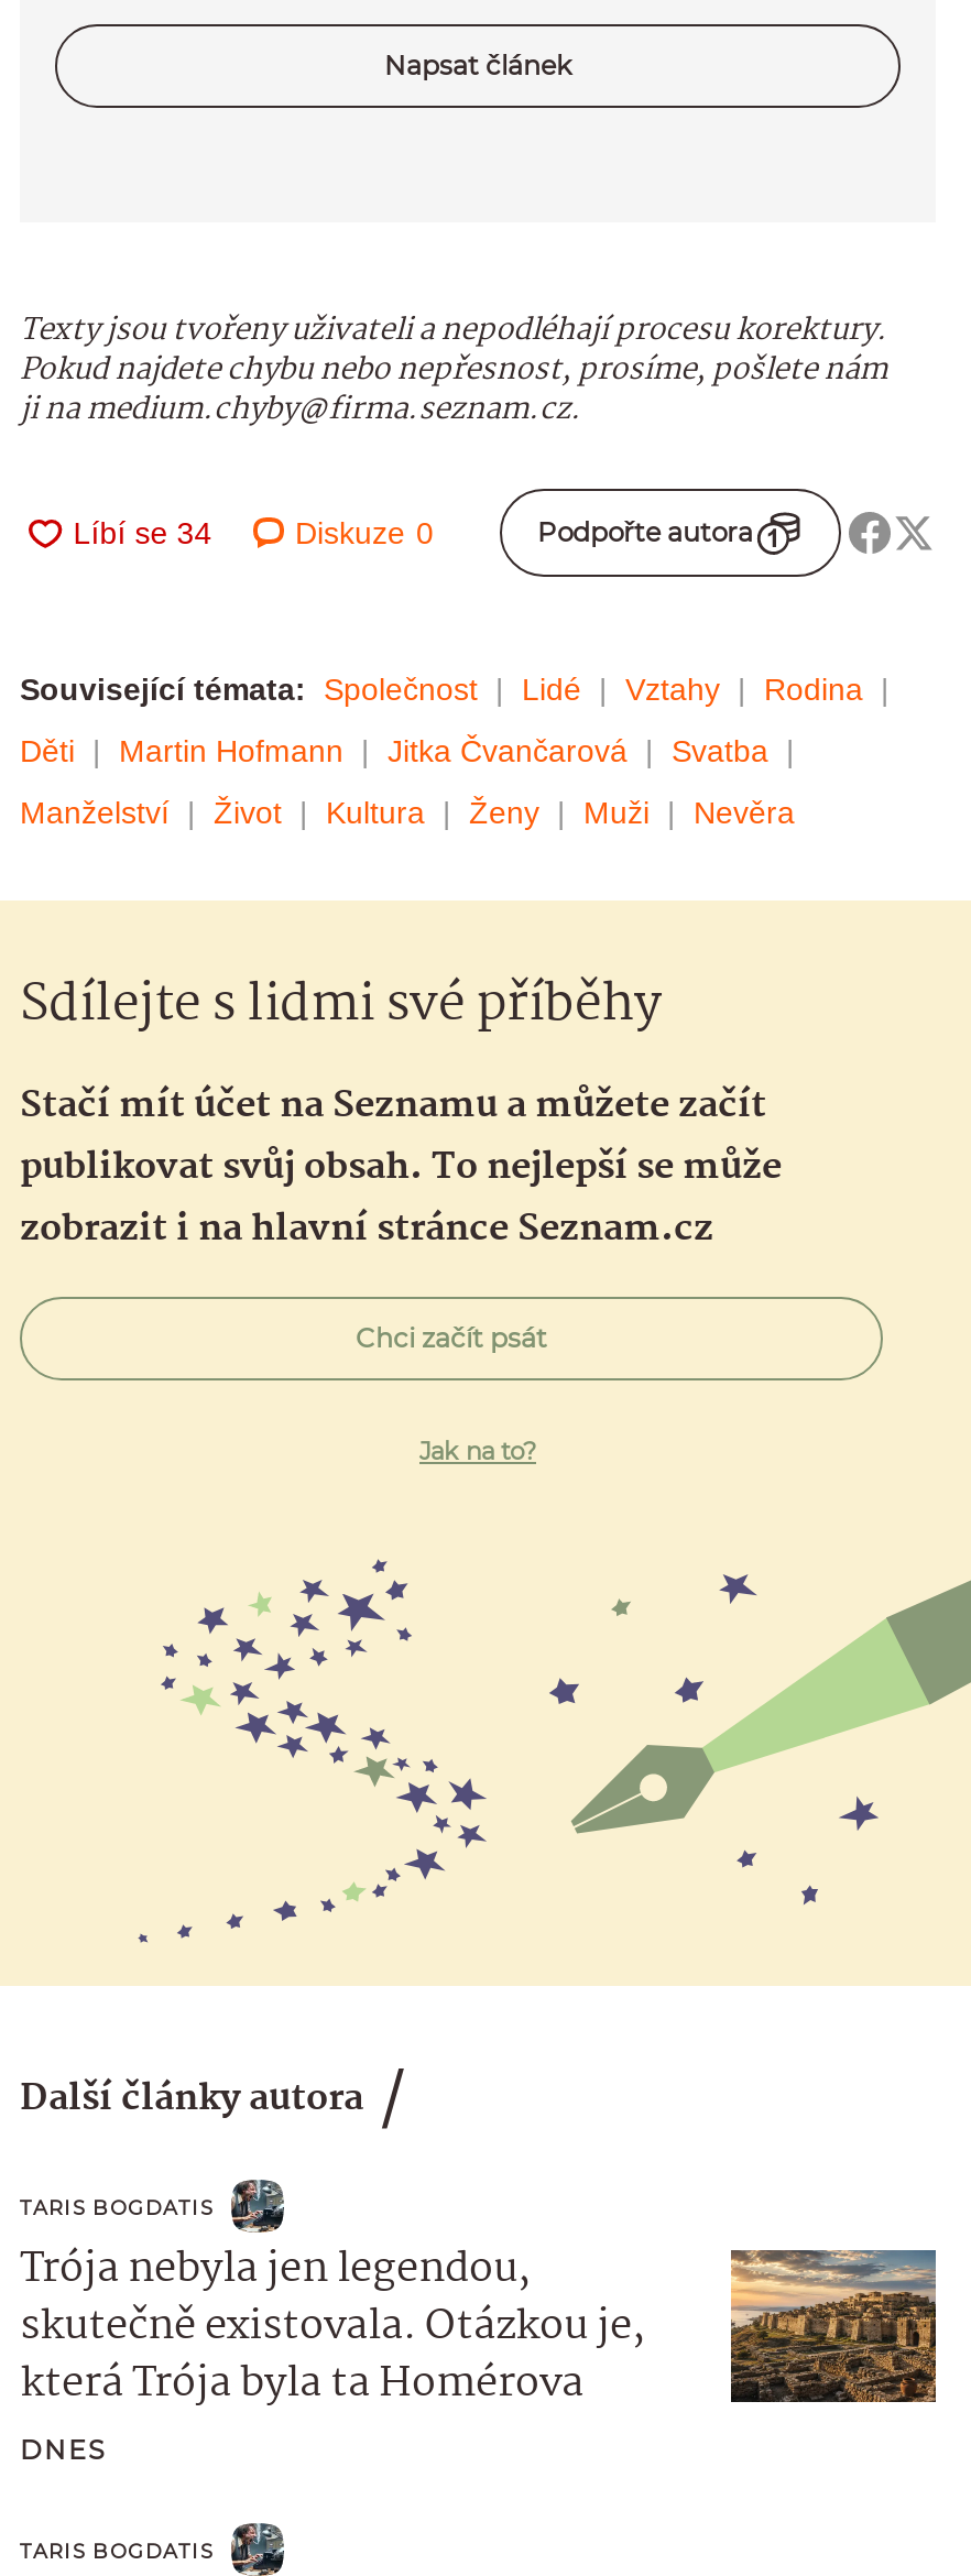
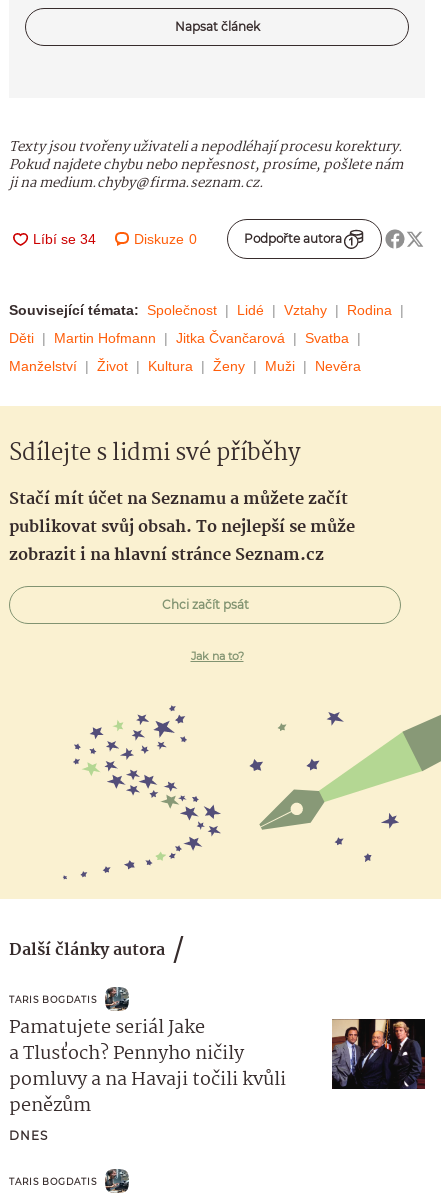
[20,2238,645,2418] Trója nebyla jen legendou, | skutečně existovala. Otázkou je, | která Trója byla ta Homérova -> [9,1013,286,1121] Pamatujete seriál Jake | a Tlusťoch? Pennyho ničily | pomluvy a na Havaji točili kvůli | penězům
[729,2248,938,2404] [image] -> [331,1018,426,1090] [image]

